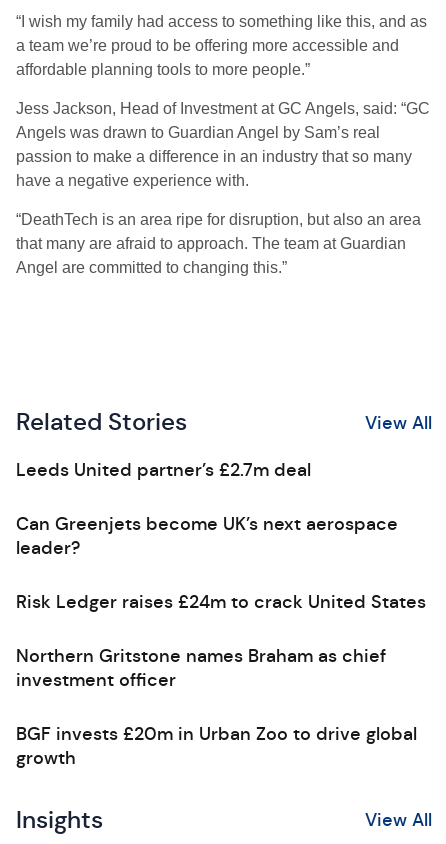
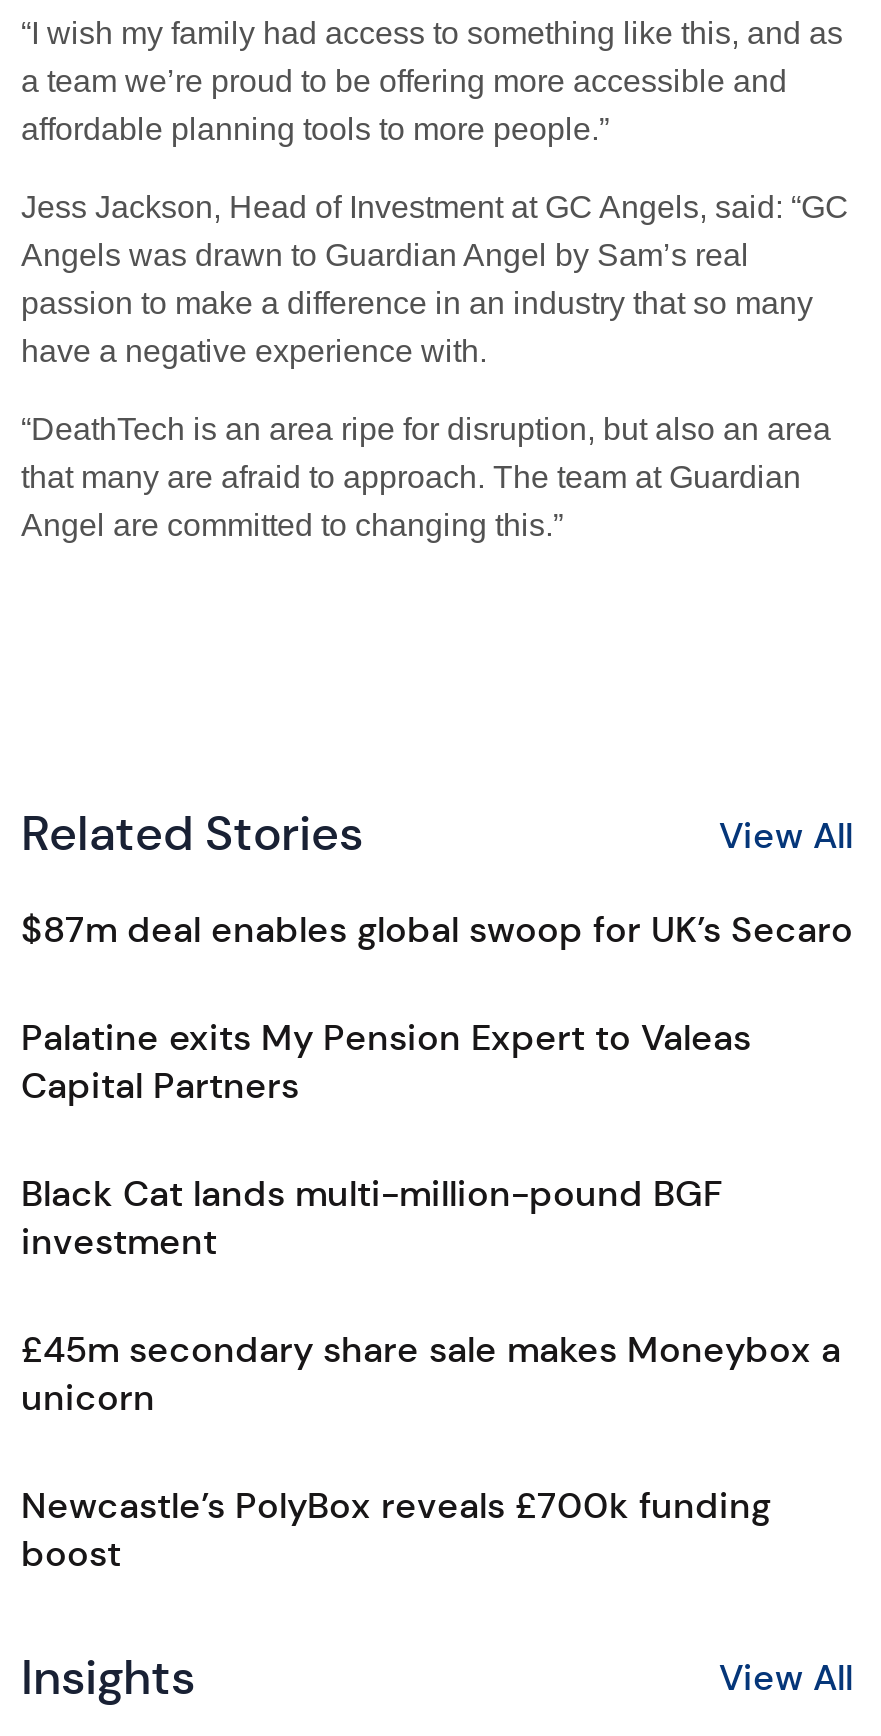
[16,459,311,481] Leeds United partner’s £2.7m deal -> [21,908,853,952] $87m deal enables global swoop for UK’s Secaro
[16,513,398,559] Can Greenjets become UK’s next aerospace | leader? -> [21,1016,751,1108] Palatine exits My Pension Expert to Valeas | Capital Partners
[16,591,426,613] Risk Ledger raises £24m to crack United States -> [21,1172,723,1264] Black Cat lands multi-million-pound BGF | investment
[16,645,386,691] Northern Gritstone names Braham as chief | investment officer -> [21,1328,841,1420] £45m secondary share sale makes Moneybox a | unicorn
[16,723,417,769] BGF invests £20m in Urban Zoo to drive global | growth -> [21,1484,771,1576] Newcastle’s PolyBox reveals £700k funding | boost

